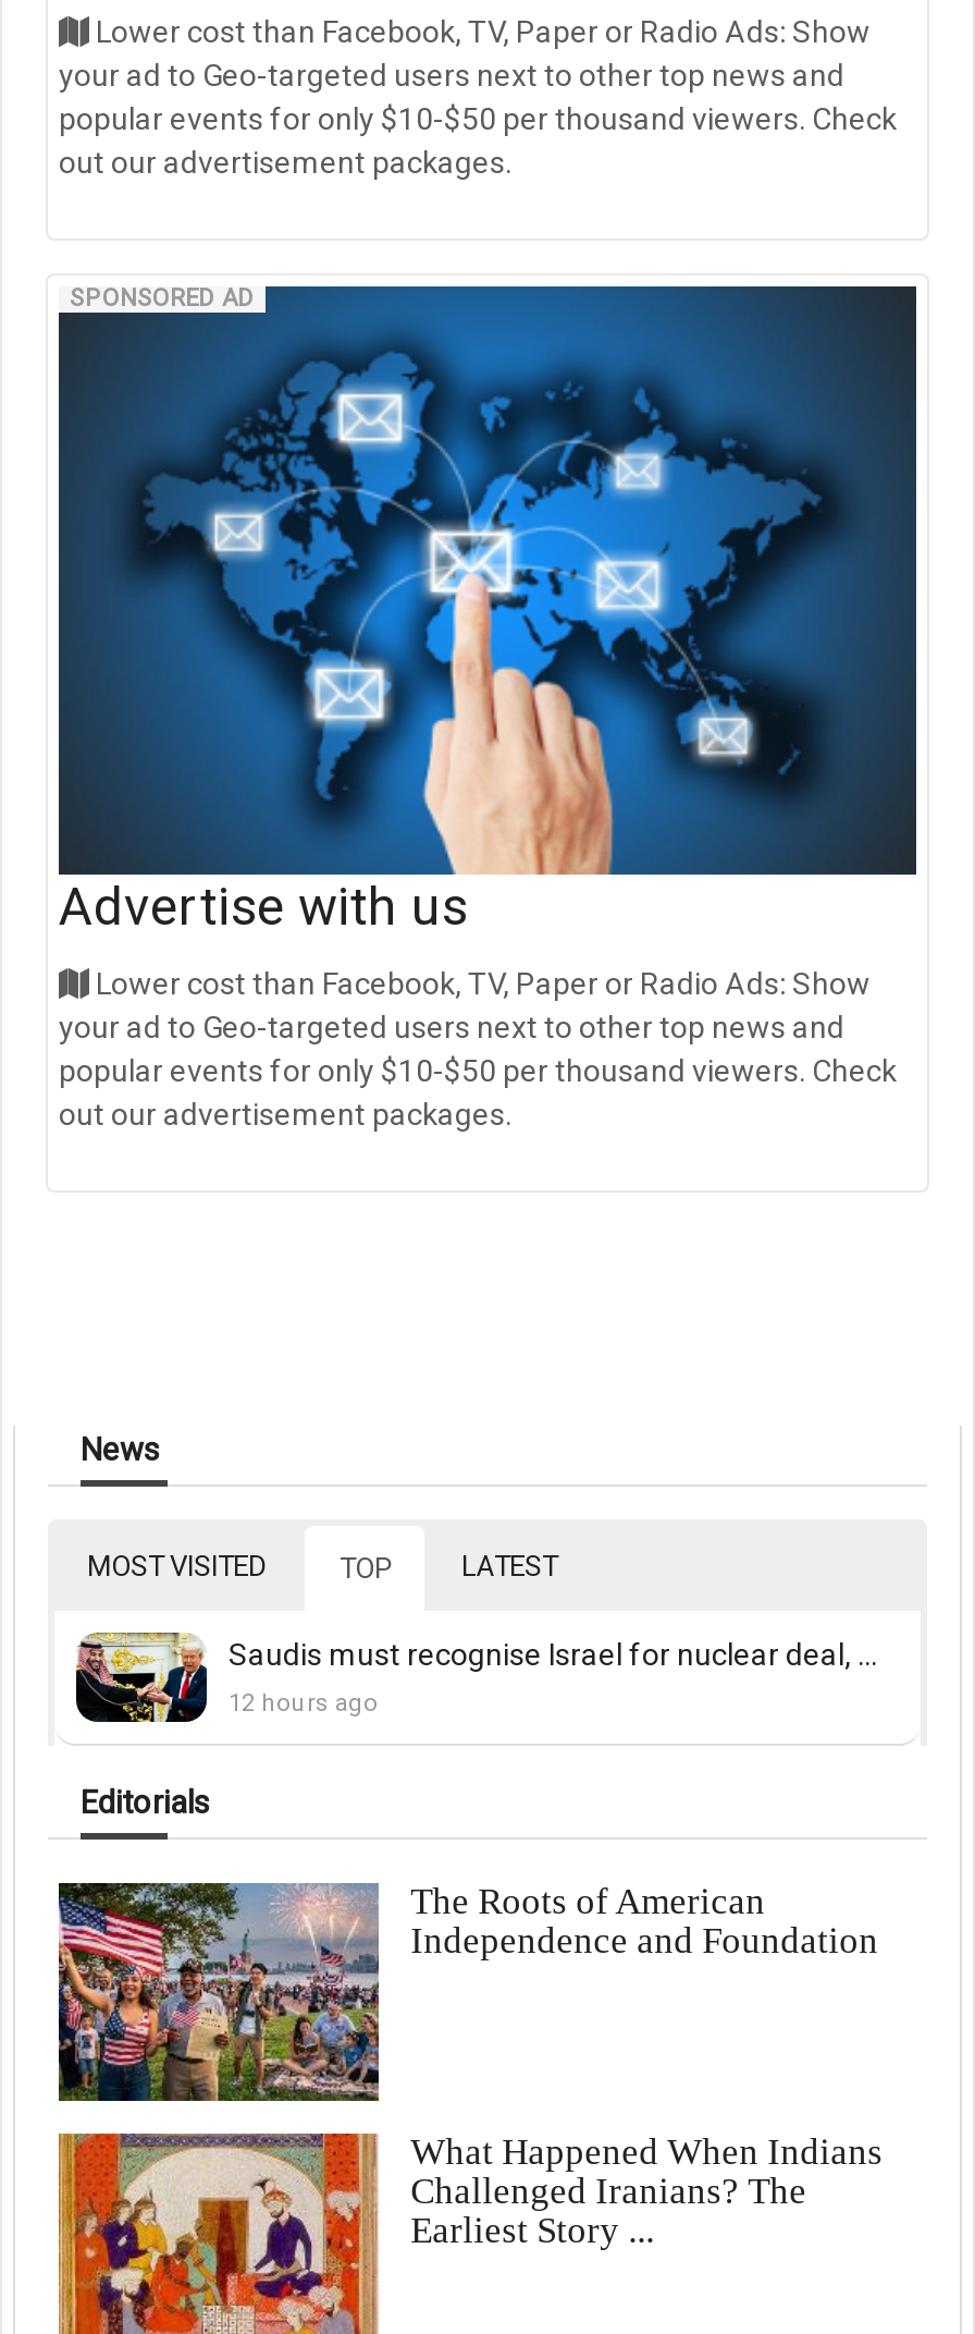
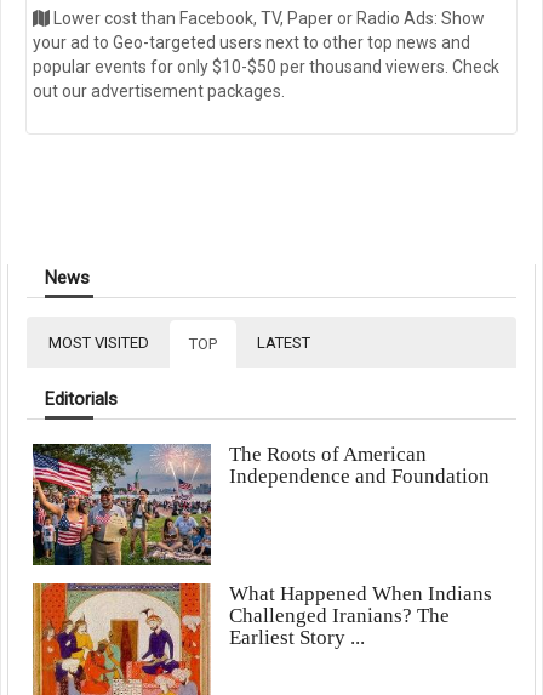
[57,283,918,878] [image] | SPONSORED AD -> none
[59,876,897,1131] Advertise with us | Lower cost than Facebook, TV, Paper or Radio Ads: Show | your ad to Geo-targeted users next to other top news and | popular events for only $10-$50 per thousand viewers. Check | out our advertisement packages. -> none
[74,1632,877,1725] [image] | Saudis must recognise Israel for nuclear deal, ... | 12 hours ago -> none

